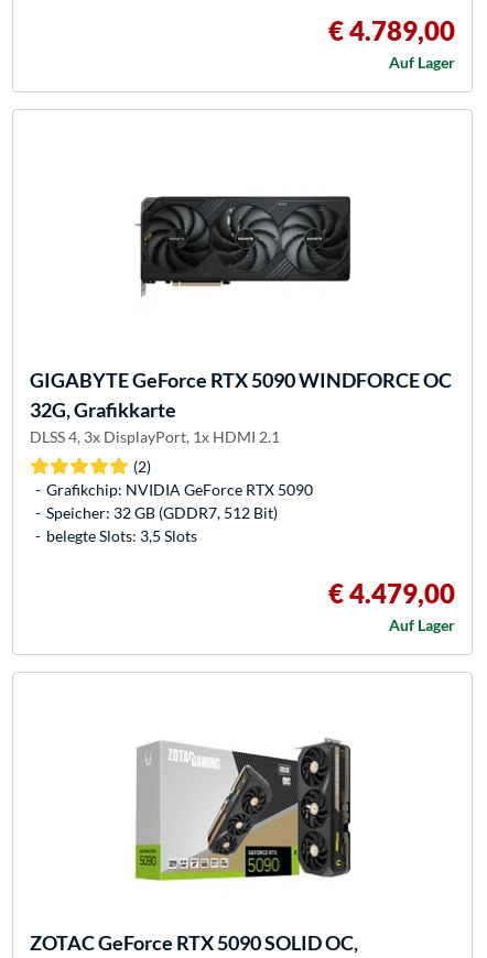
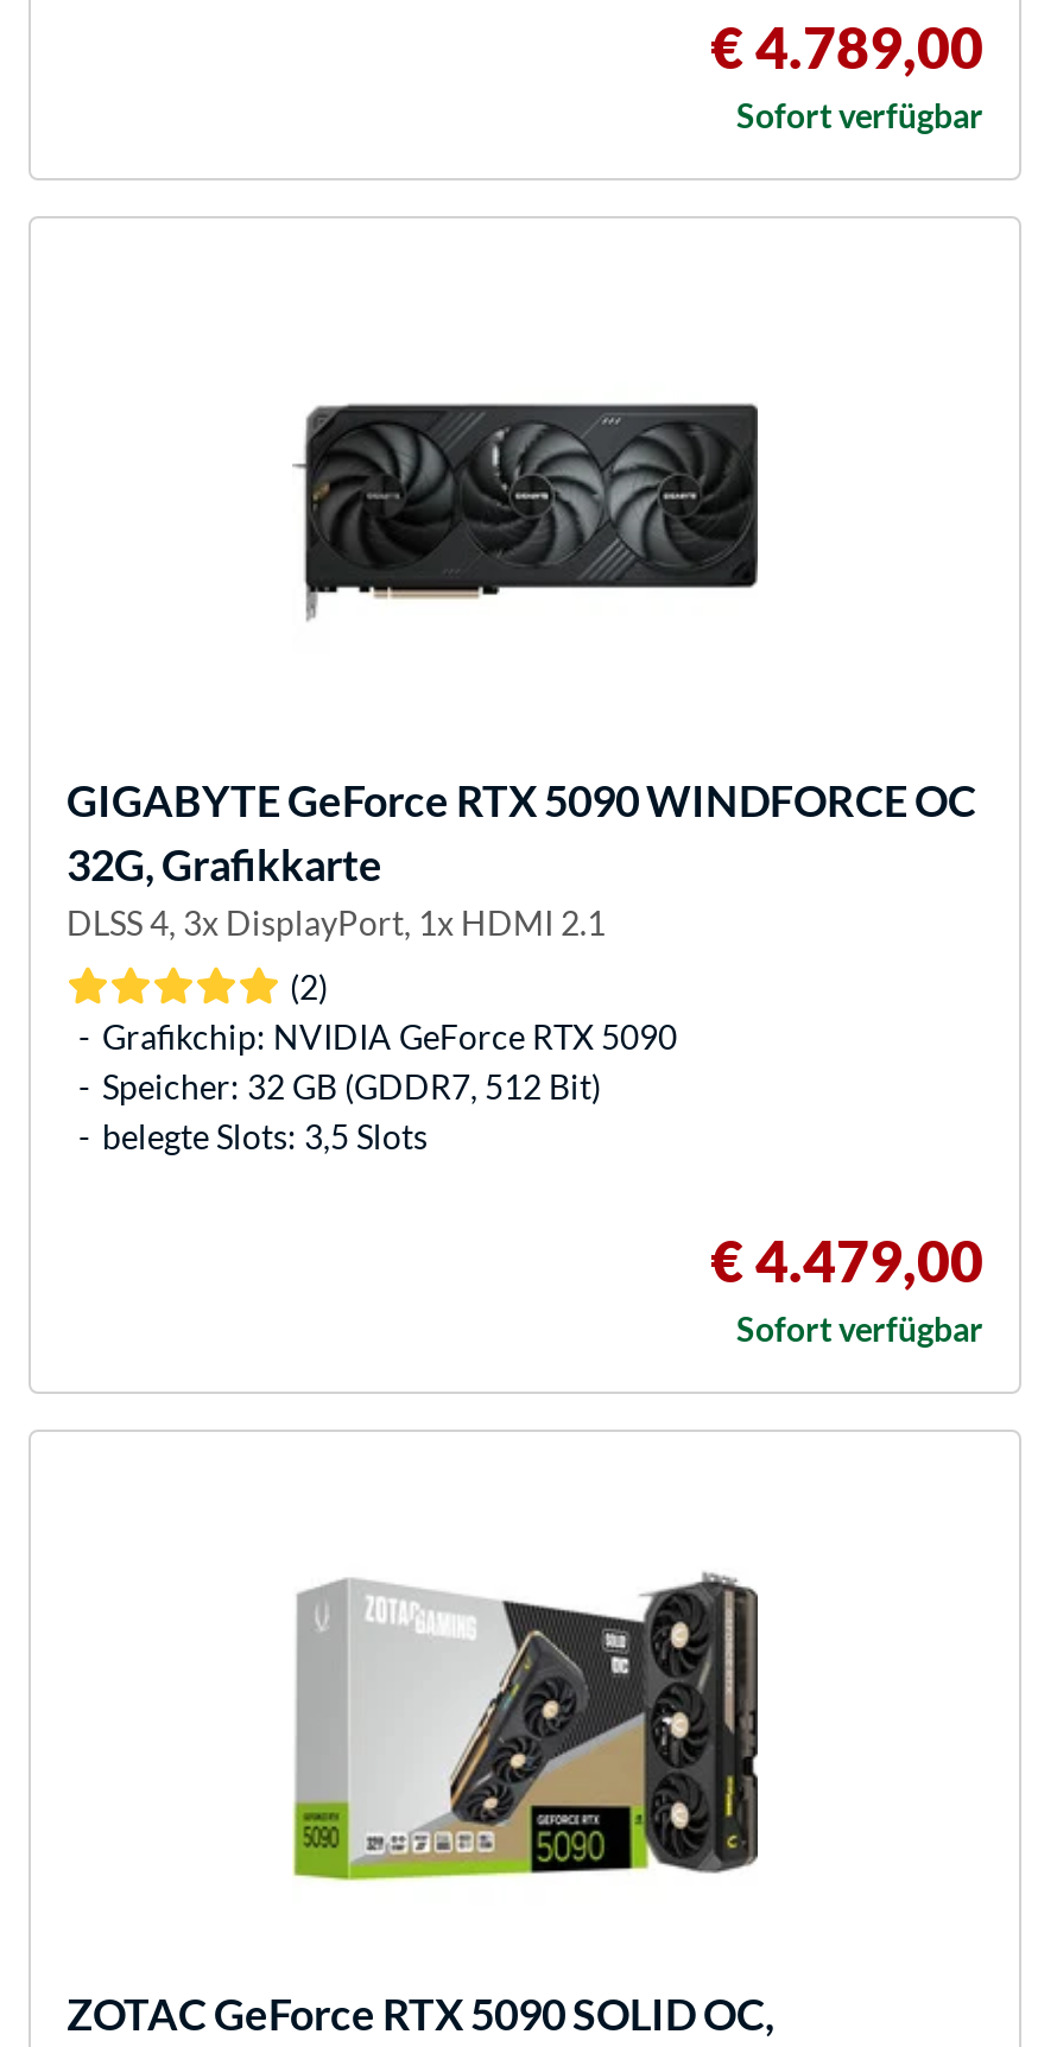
[389,53,455,72] Auf Lager -> [736,95,983,135] Sofort verfügbar
[389,616,455,634] Auf Lager -> [736,1308,983,1349] Sofort verfügbar

